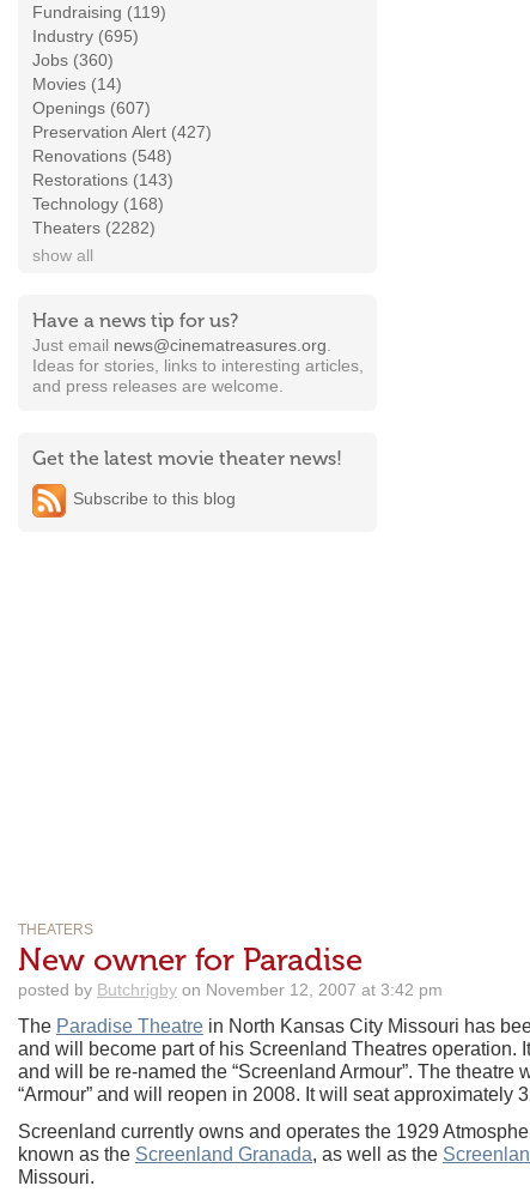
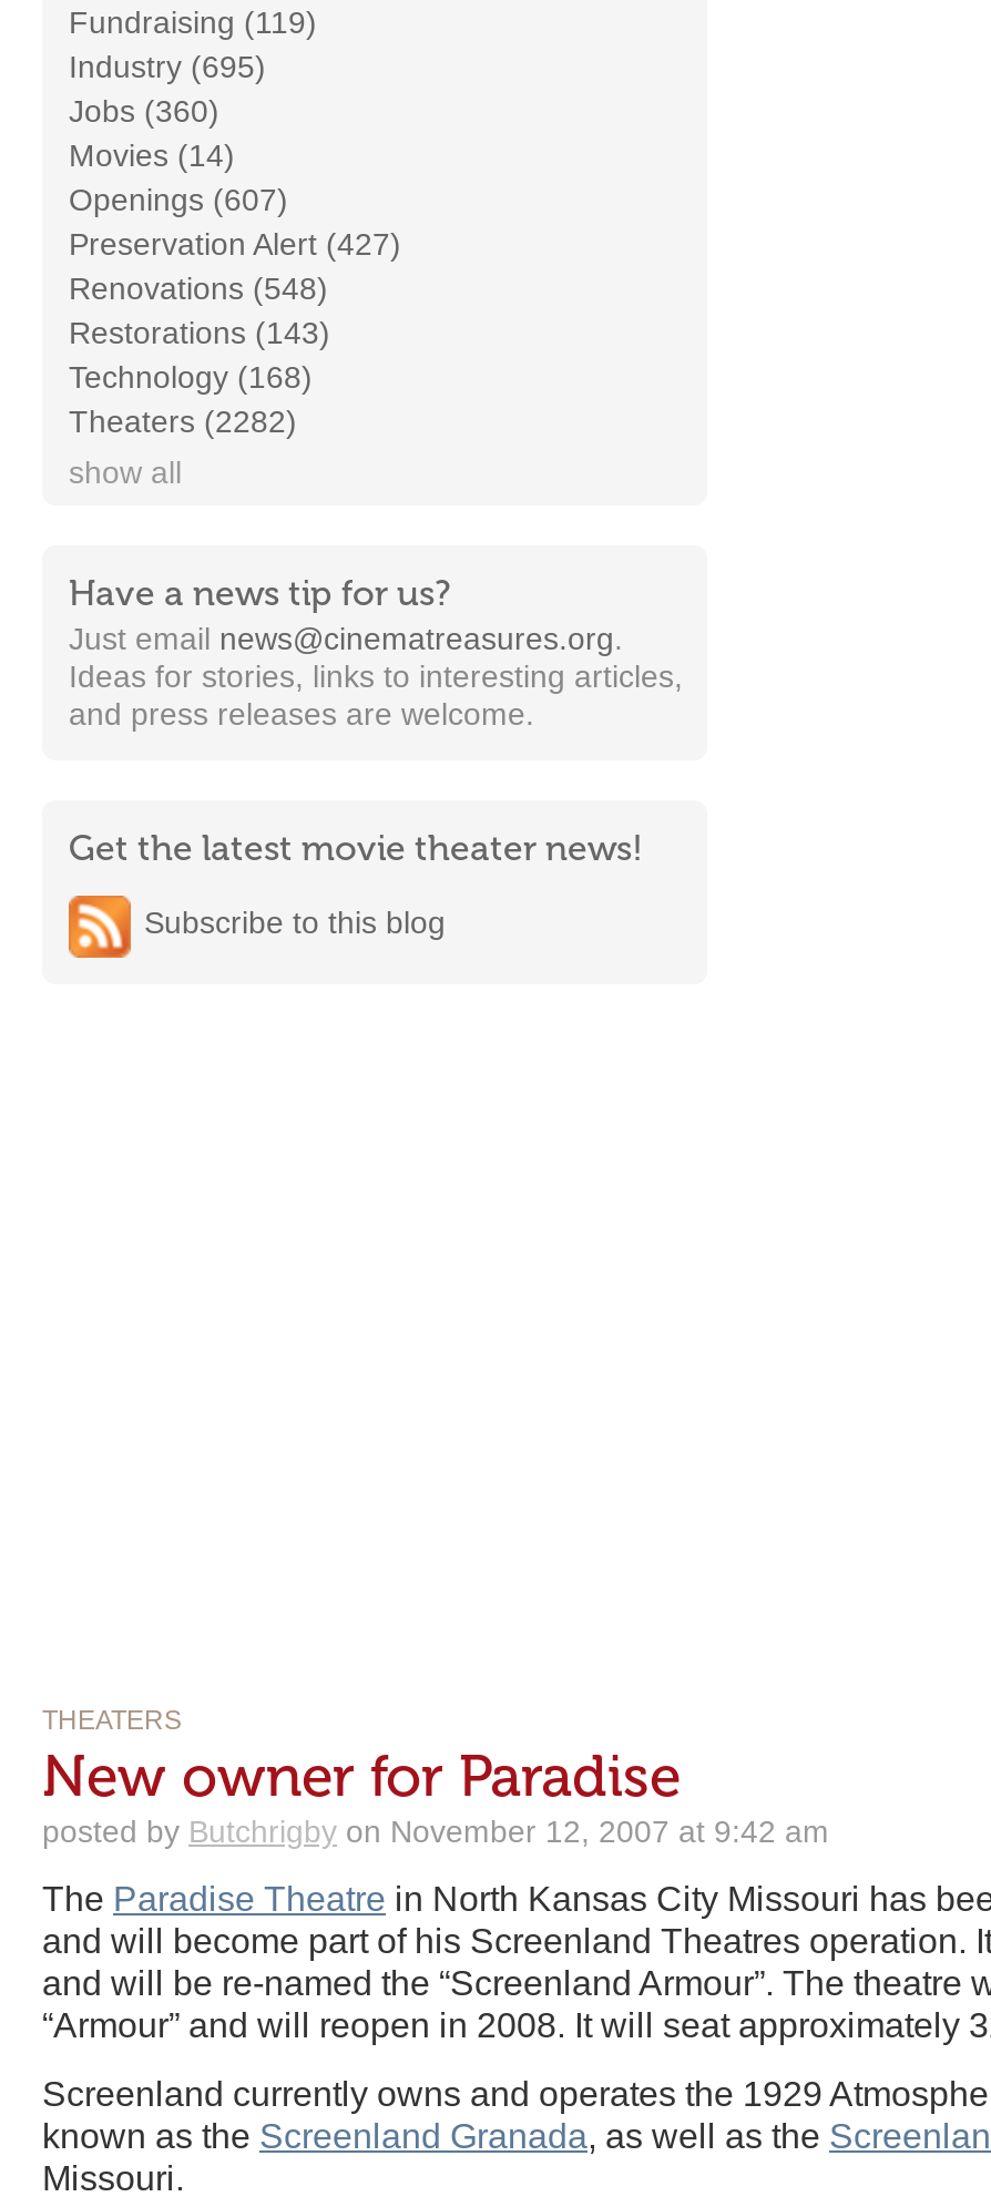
[18,980,443,999] posted by Butchrigby on November 12, 2007 at 3:42 pm -> [42,1813,829,1849] posted by Butchrigby on November 12, 2007 at 9:42 am

